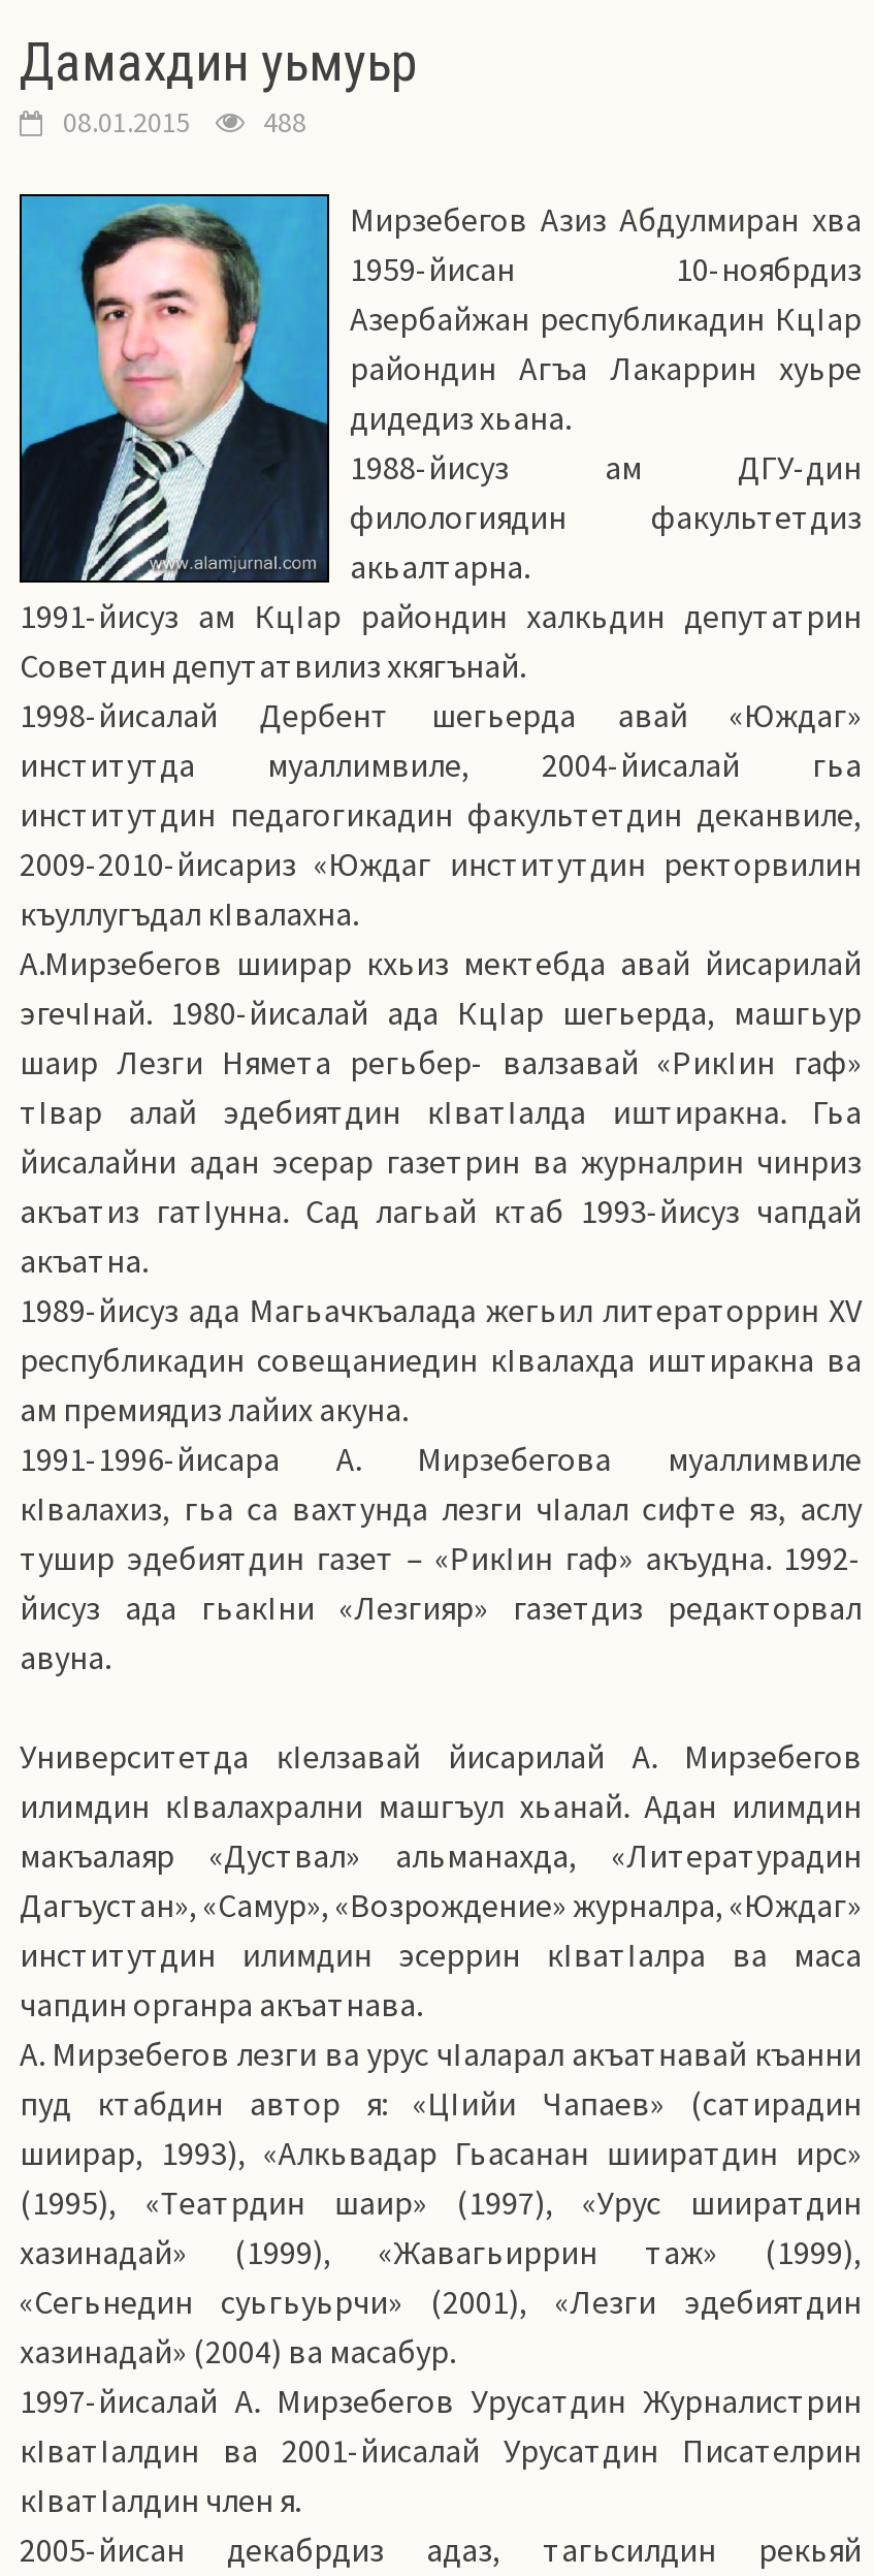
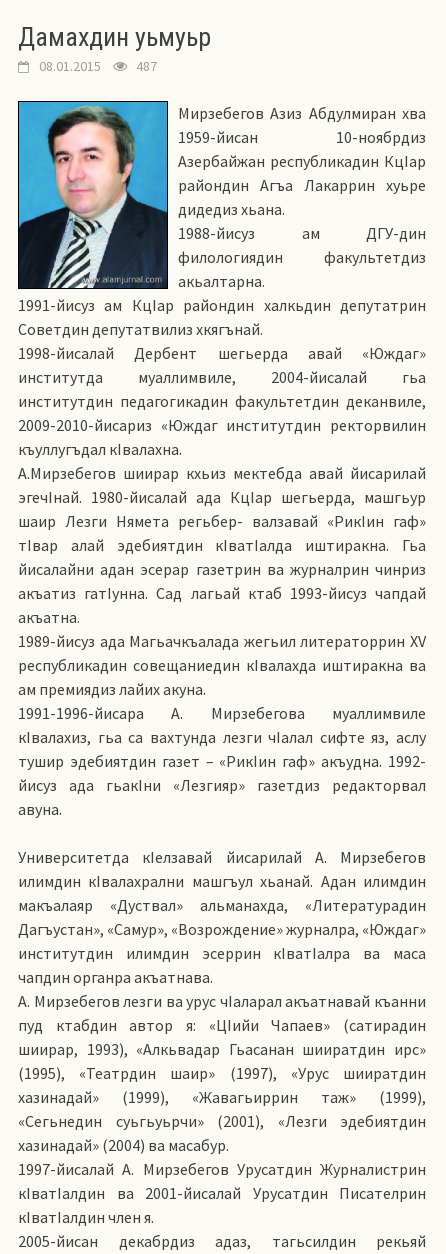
[63,103,306,140] 08.01.2015 488 -> [39,57,157,75] 08.01.2015 487

